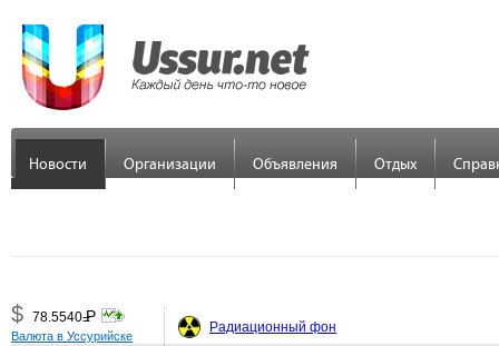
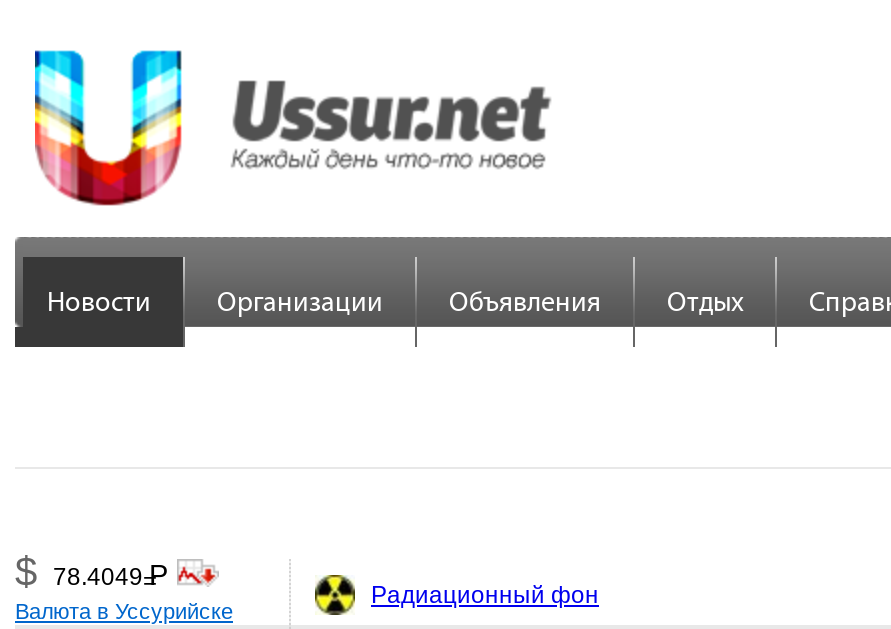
[11,301,96,327] $ 78.5540= Р -> [15,549,167,595] $ 78.4049= Р

